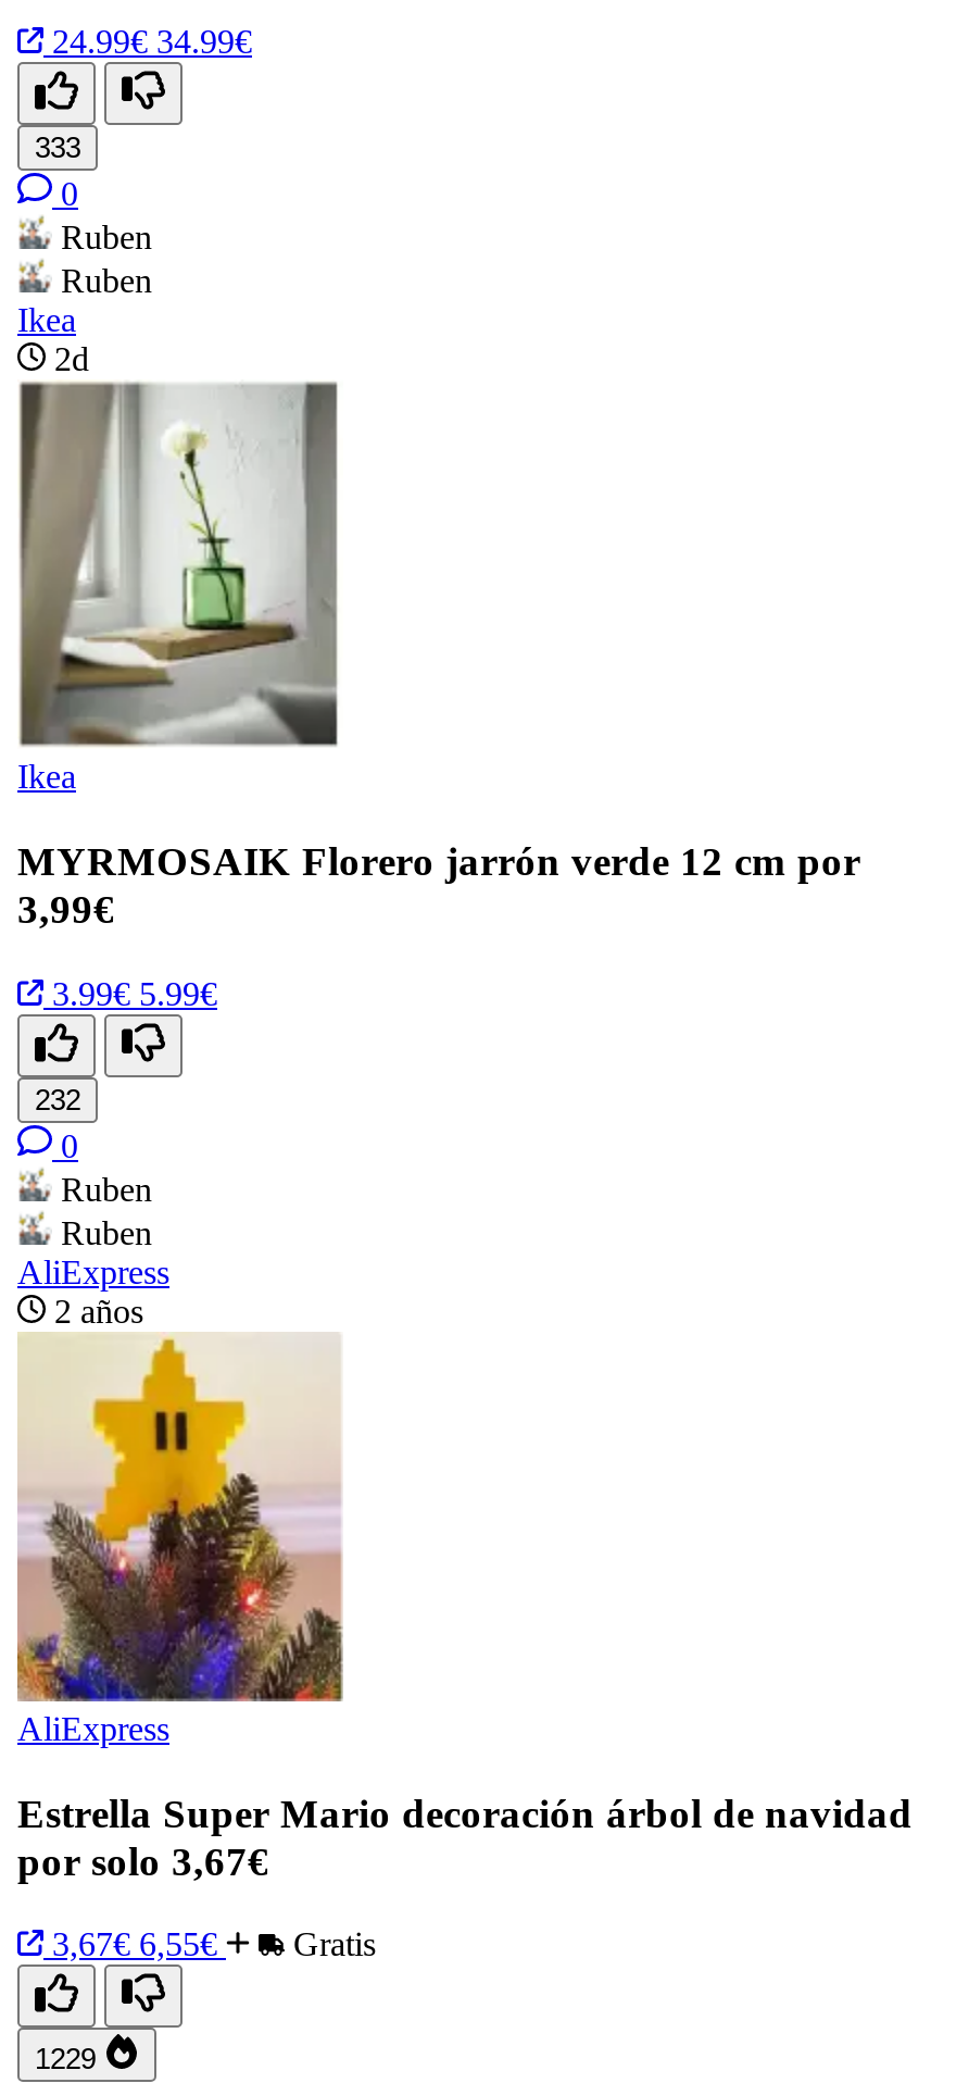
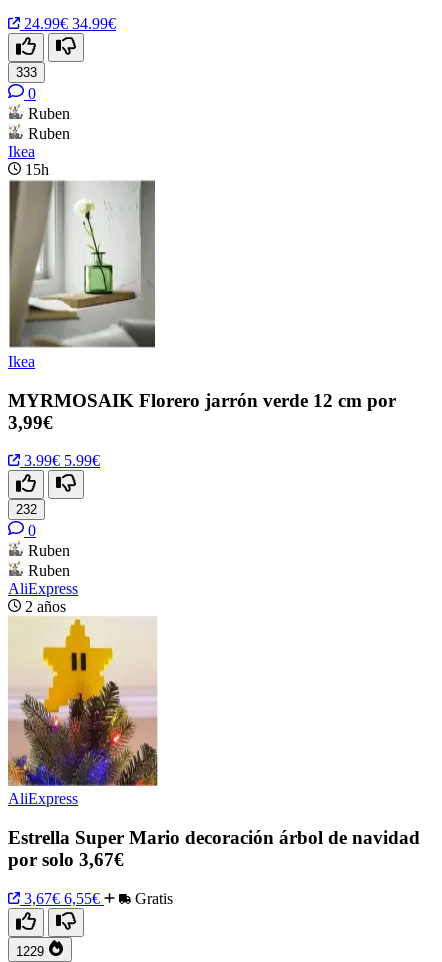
[54,341,89,378] 2d -> [25,161,49,178] 15h

